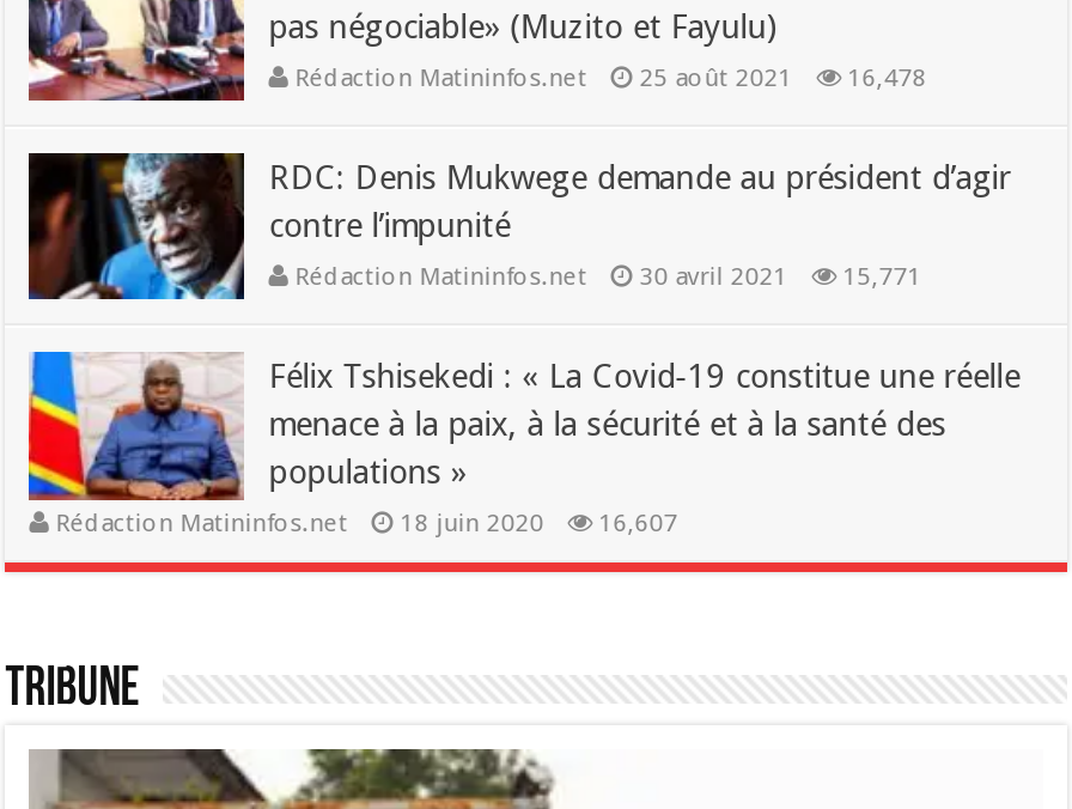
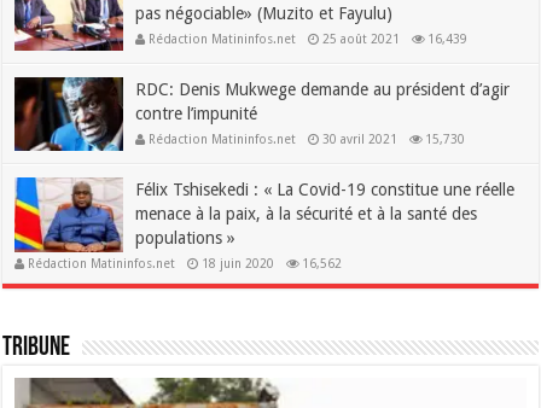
[295,61,927,90] Rédaction Matininfos.net 25 août 2021 16,478 -> [149,31,468,45] Rédaction Matininfos.net 25 août 2021 16,439
[295,261,922,289] Rédaction Matininfos.net 30 avril 2021 15,771 -> [149,131,465,146] Rédaction Matininfos.net 30 avril 2021 15,730
[56,508,678,537] Rédaction Matininfos.net 18 juin 2020 16,607 -> [28,256,342,271] Rédaction Matininfos.net 18 juin 2020 16,562

